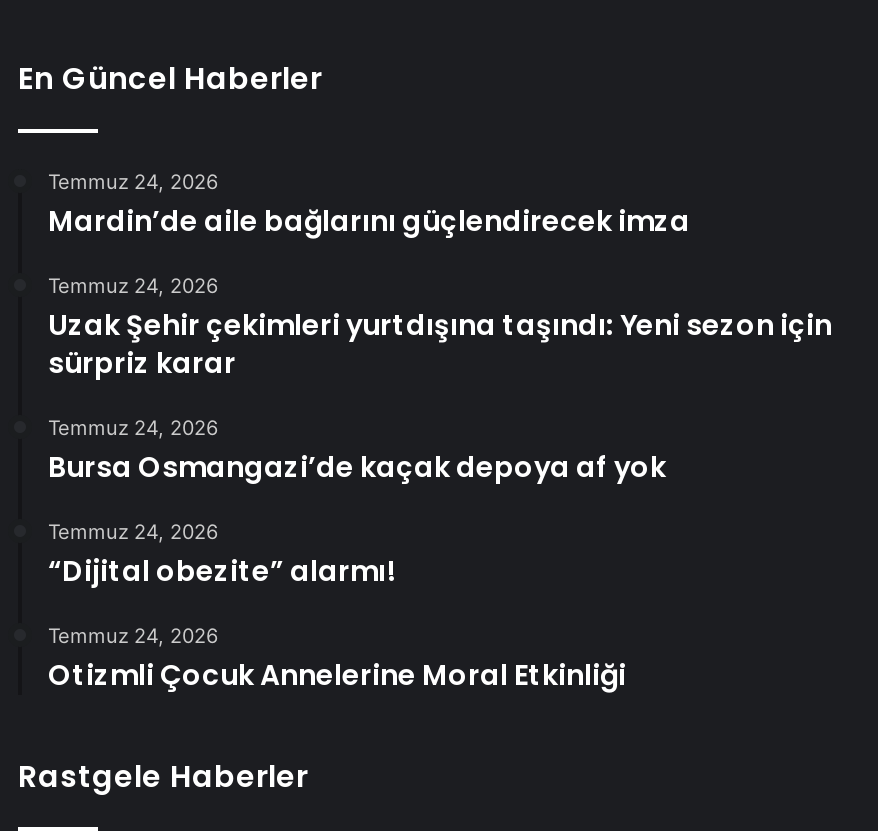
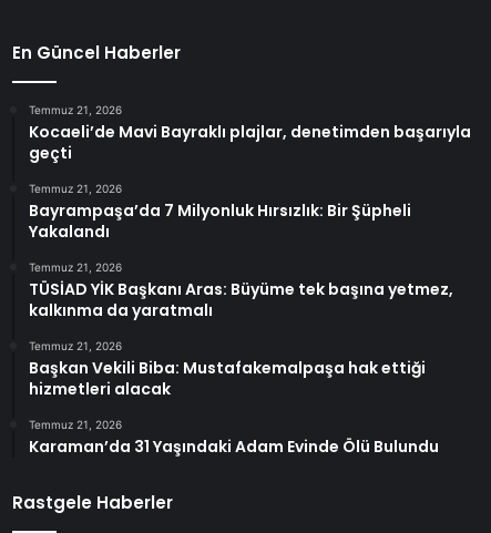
[48,168,690,240] Temmuz 24, 2026 | Mardin’de aile bağlarını güçlendirecek imza -> [29,103,471,164] Temmuz 21, 2026 | Kocaeli’de Mavi Bayraklı plajlar, denetimden başarıyla | geçti
[48,272,832,382] Temmuz 24, 2026 | Uzak Şehir çekimleri yurtdışına taşındı: Yeni sezon için | sürpriz karar -> [29,181,411,242] Temmuz 21, 2026 | Bayrampaşa’da 7 Milyonluk Hırsızlık: Bir Şüpheli | Yakalandı
[48,414,666,486] Temmuz 24, 2026 | Bursa Osmangazi’de kaçak depoya af yok -> [29,260,453,321] Temmuz 21, 2026 | TÜSİAD YİK Başkanı Aras: Büyüme tek başına yetmez, | kalkınma da yaratmalı
[48,518,394,590] Temmuz 24, 2026 | “Dijital obezite” alarmı! -> [29,339,426,400] Temmuz 21, 2026 | Başkan Vekili Biba: Mustafakemalpaşa hak ettiği | hizmetleri alacak
[48,622,626,694] Temmuz 24, 2026 | Otizmli Çocuk Annelerine Moral Etkinliği -> [29,417,439,457] Temmuz 21, 2026 | Karaman’da 31 Yaşındaki Adam Evinde Ölü Bulundu

